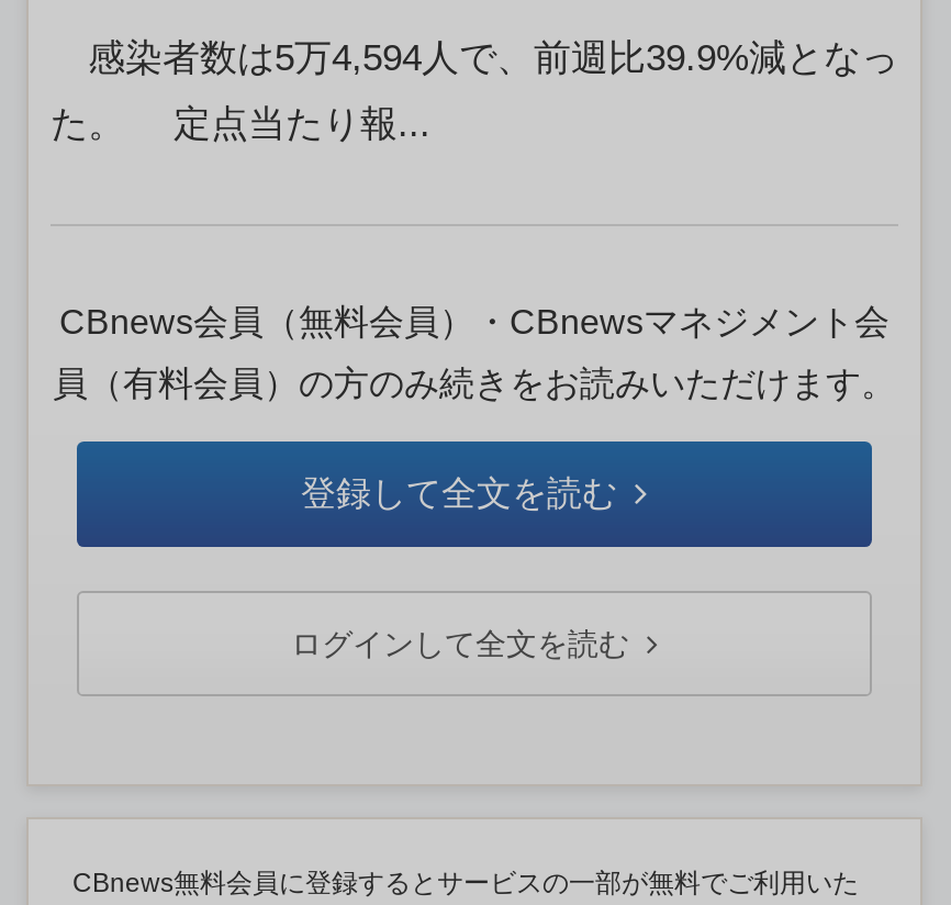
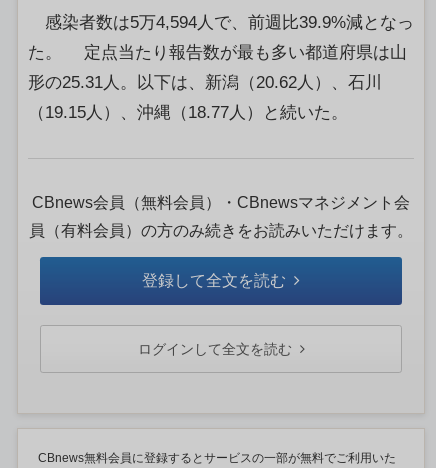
[51,103,430,145] た。 定点当たり報... -> [28,43,407,122] た。 定点当たり報告数が最も多い都道府県は山 | 形の25.31人。以下は、新潟（20.62人）、石川 | （19.15人）、沖縄（18.77人）と続いた。

